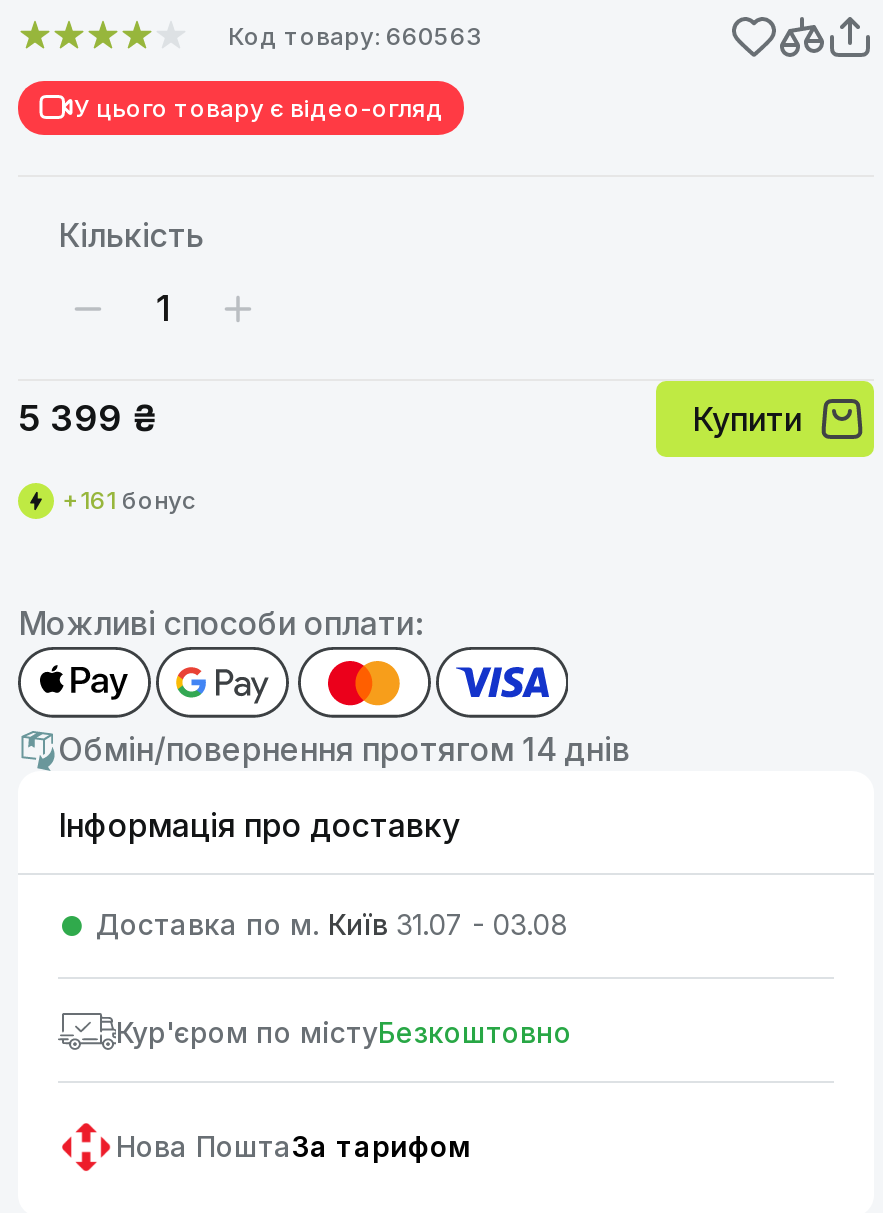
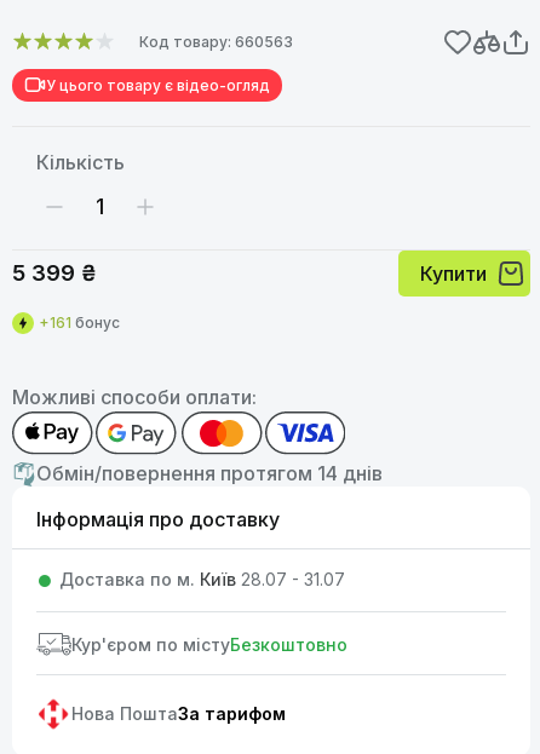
[96,907,568,941] Доставка по м. Київ 31.07 - 03.08 -> [59,569,345,589] Доставка по м. Київ 28.07 - 31.07

